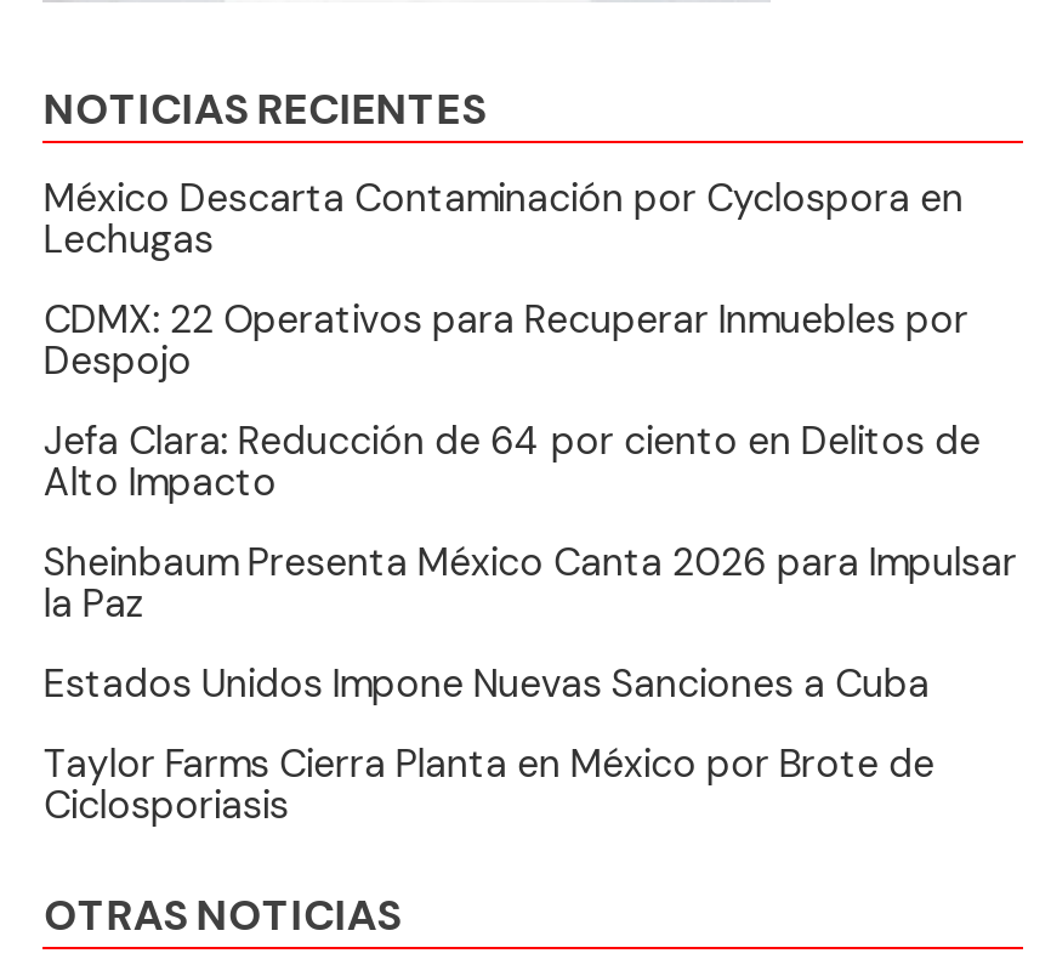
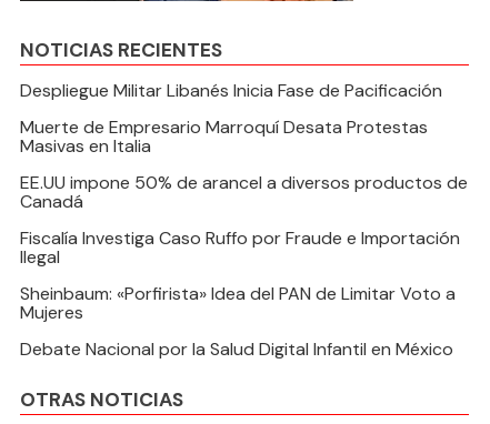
[43,173,963,265] México Descarta Contaminación por Cyclospora en | Lechugas -> [20,79,443,102] Despliegue Militar Libanés Inicia Fase de Pacificación
[43,294,968,386] CDMX: 22 Operativos para Recuperar Inmuebles por | Despojo -> [20,116,428,158] Muerte de Empresario Marroquí Desata Protestas | Masivas en Italia
[43,415,980,508] Jefa Clara: Reducción de 64 por ciento en Delitos de | Alto Impacto -> [20,171,468,213] EE.UU impone 50% de arancel a diversos productos de | Canadá
[43,537,1017,629] Sheinbaum Presenta México Canta 2026 para Impulsar | la Paz -> [20,227,460,269] Fiscalía Investiga Caso Ruffo por Fraude e Importación | Ilegal
[43,658,929,709] Estados Unidos Impone Nuevas Sanciones a Cuba -> [20,282,456,324] Sheinbaum: «Porfirista» Idea del PAN de Limitar Voto a | Mujeres
[43,738,934,831] Taylor Farms Cierra Planta en México por Brote de | Ciclosporiasis -> [20,338,454,361] Debate Nacional por la Salud Digital Infantil en México

